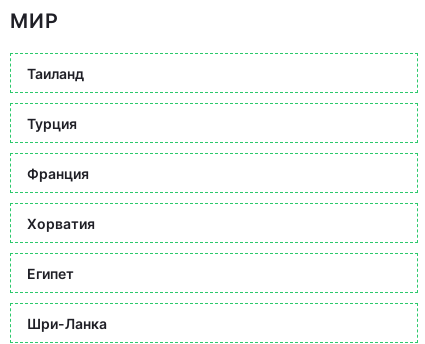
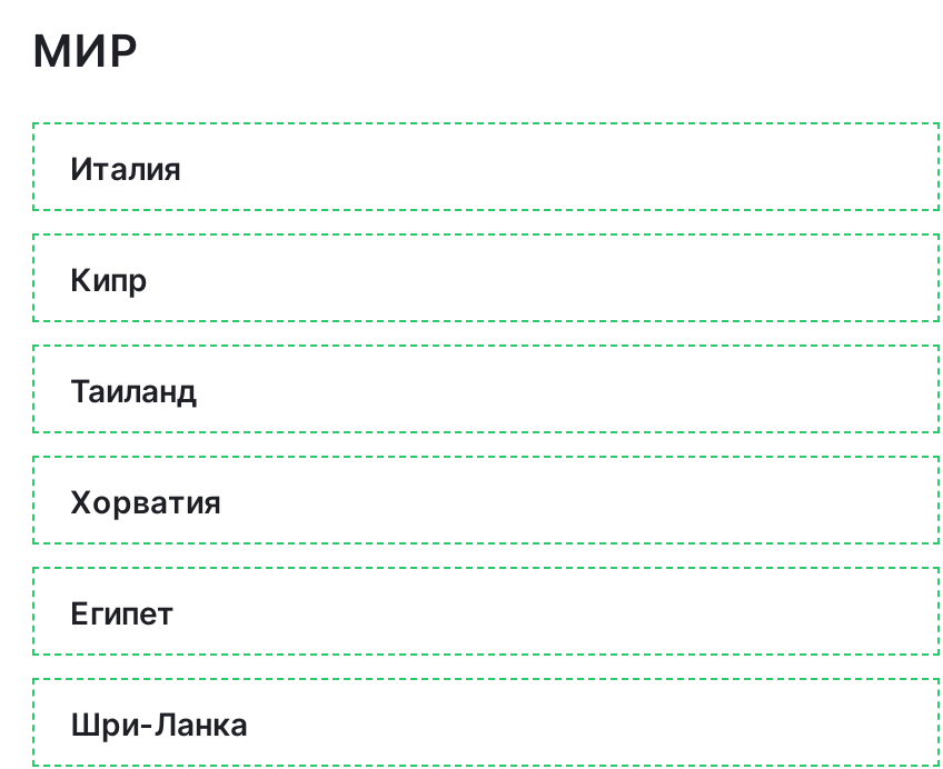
none -> [70,148,181,297] Италия | Кипр
moved [27,64,84,81] -> [70,370,197,408]: Таиланд
[27,114,89,181] Турция | Франция -> none

